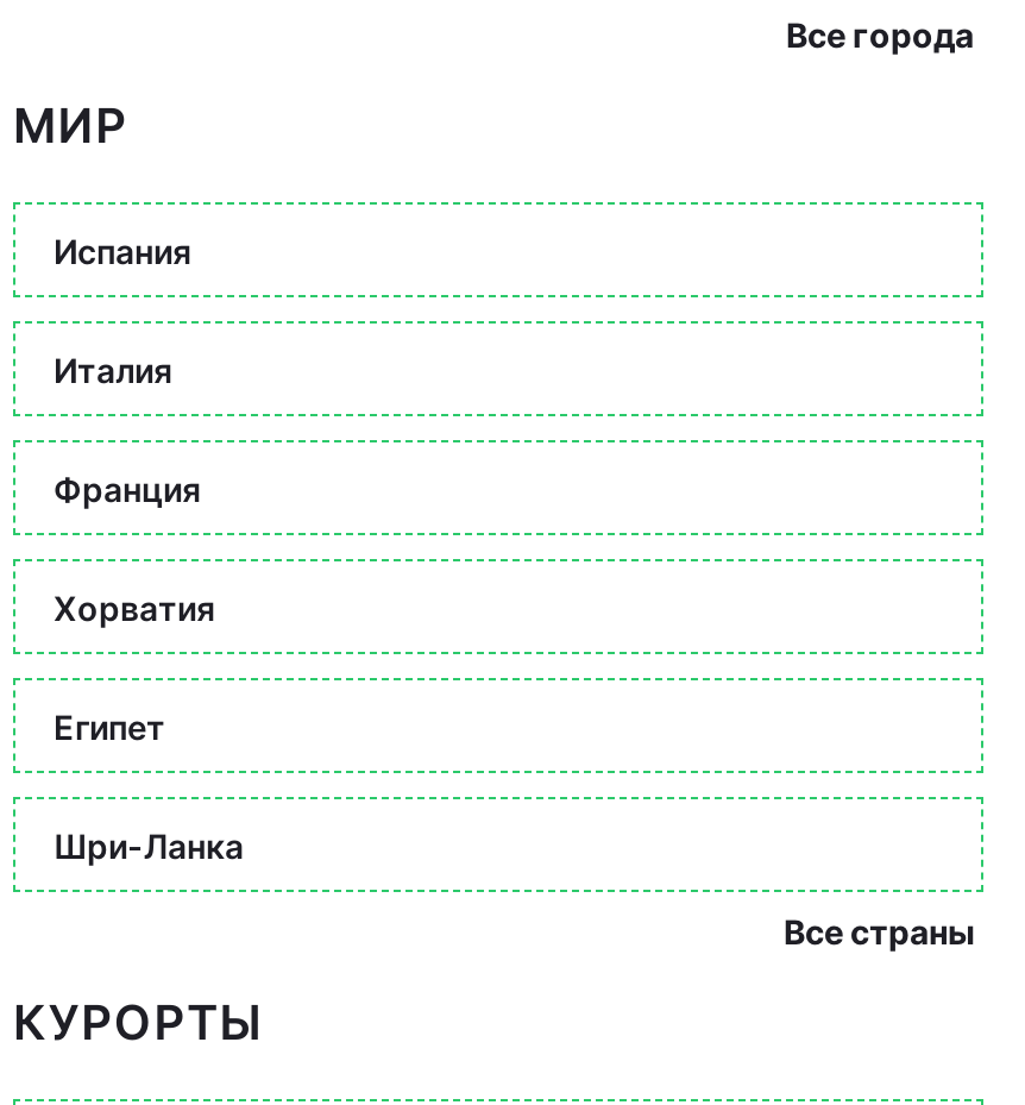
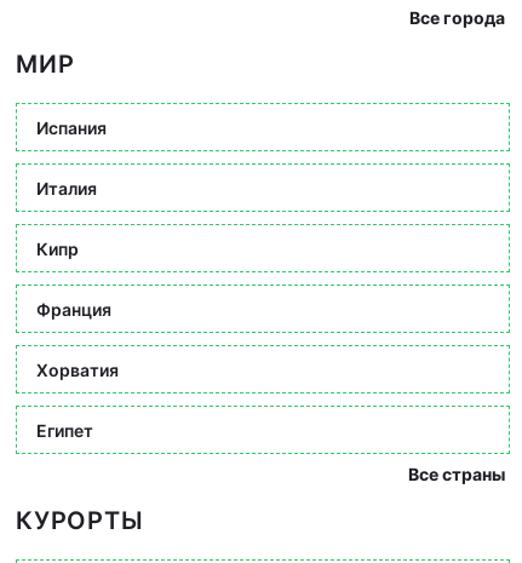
none -> [36,238,79,258] Кипр
moved [54,467,215,746] -> [36,298,119,440]: Франция | Хорватия | Египет
[54,824,244,865] Шри-Ланка -> none

